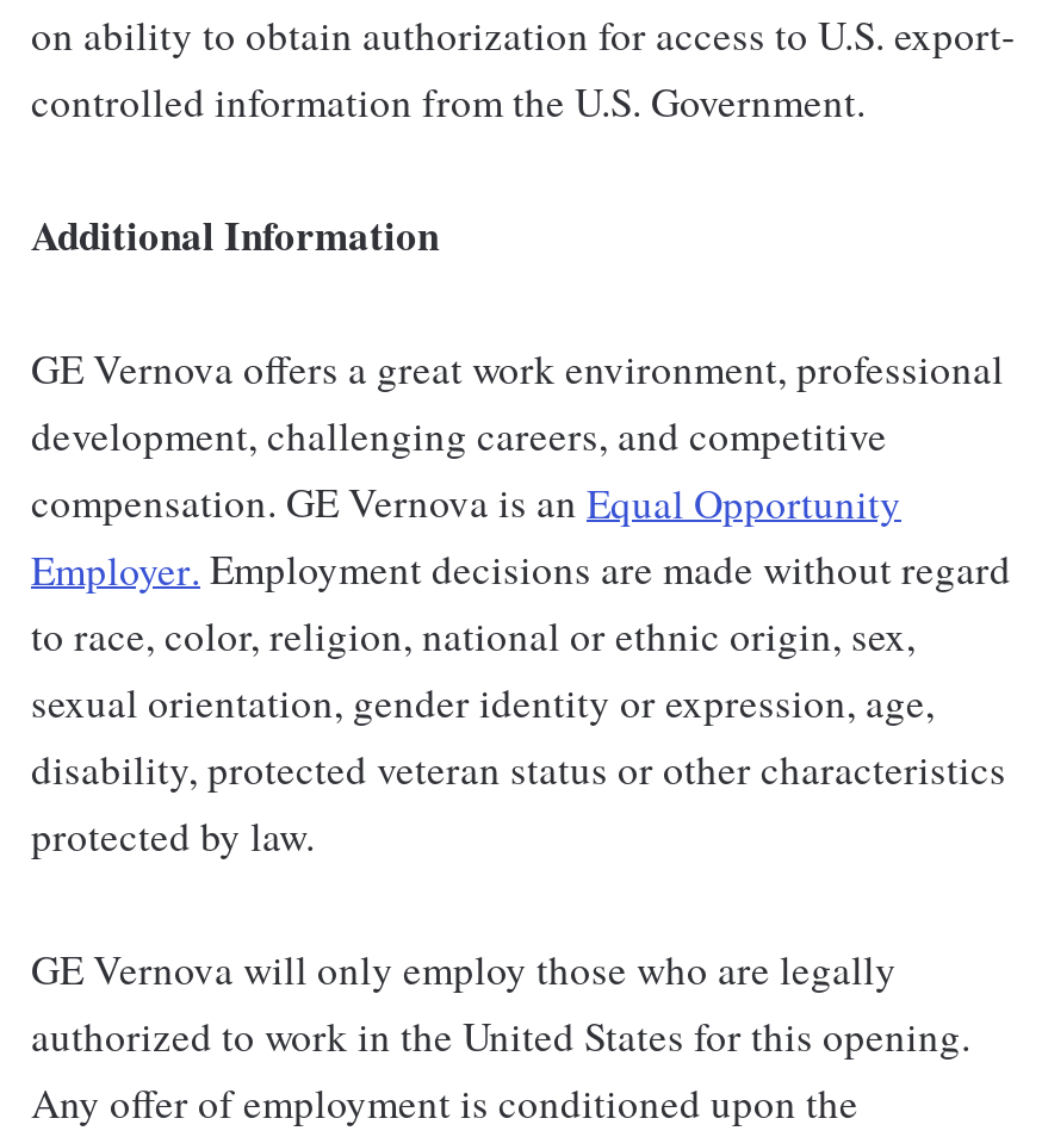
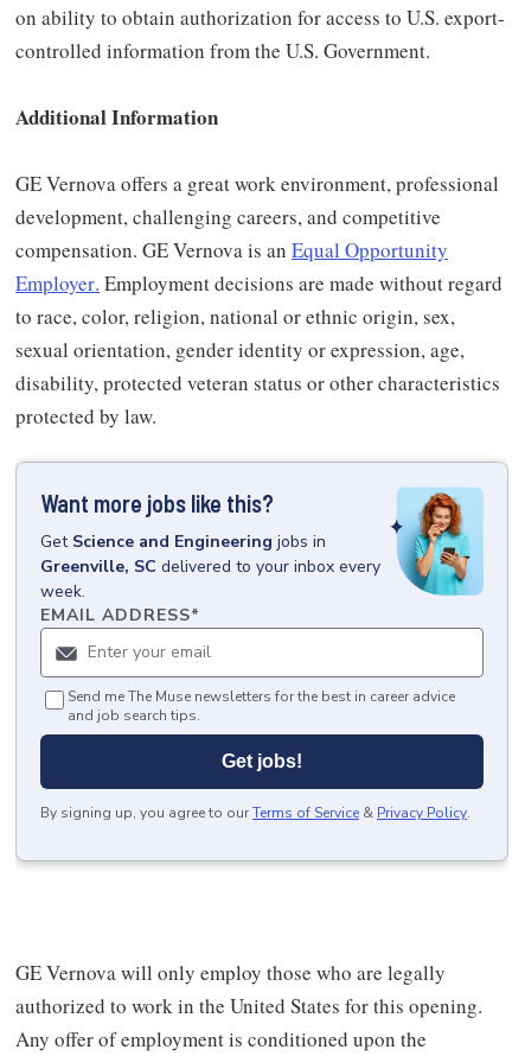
none -> [15,462,508,865] [image] | Want more jobs like this? | Get Science and Engineering jobs in | Greenville, SC delivered to your inbox every | week. | EMAIL ADDRESS*
none -> [40,687,470,822] Send me The Muse newsletters for the best in career advice | and job search tips. | Get jobs! | By signing up, you agree to our Terms of Service & Privacy Policy.

